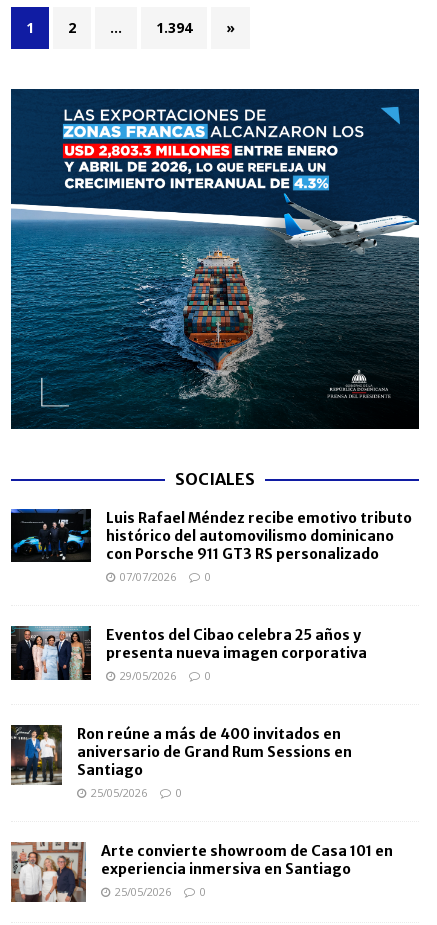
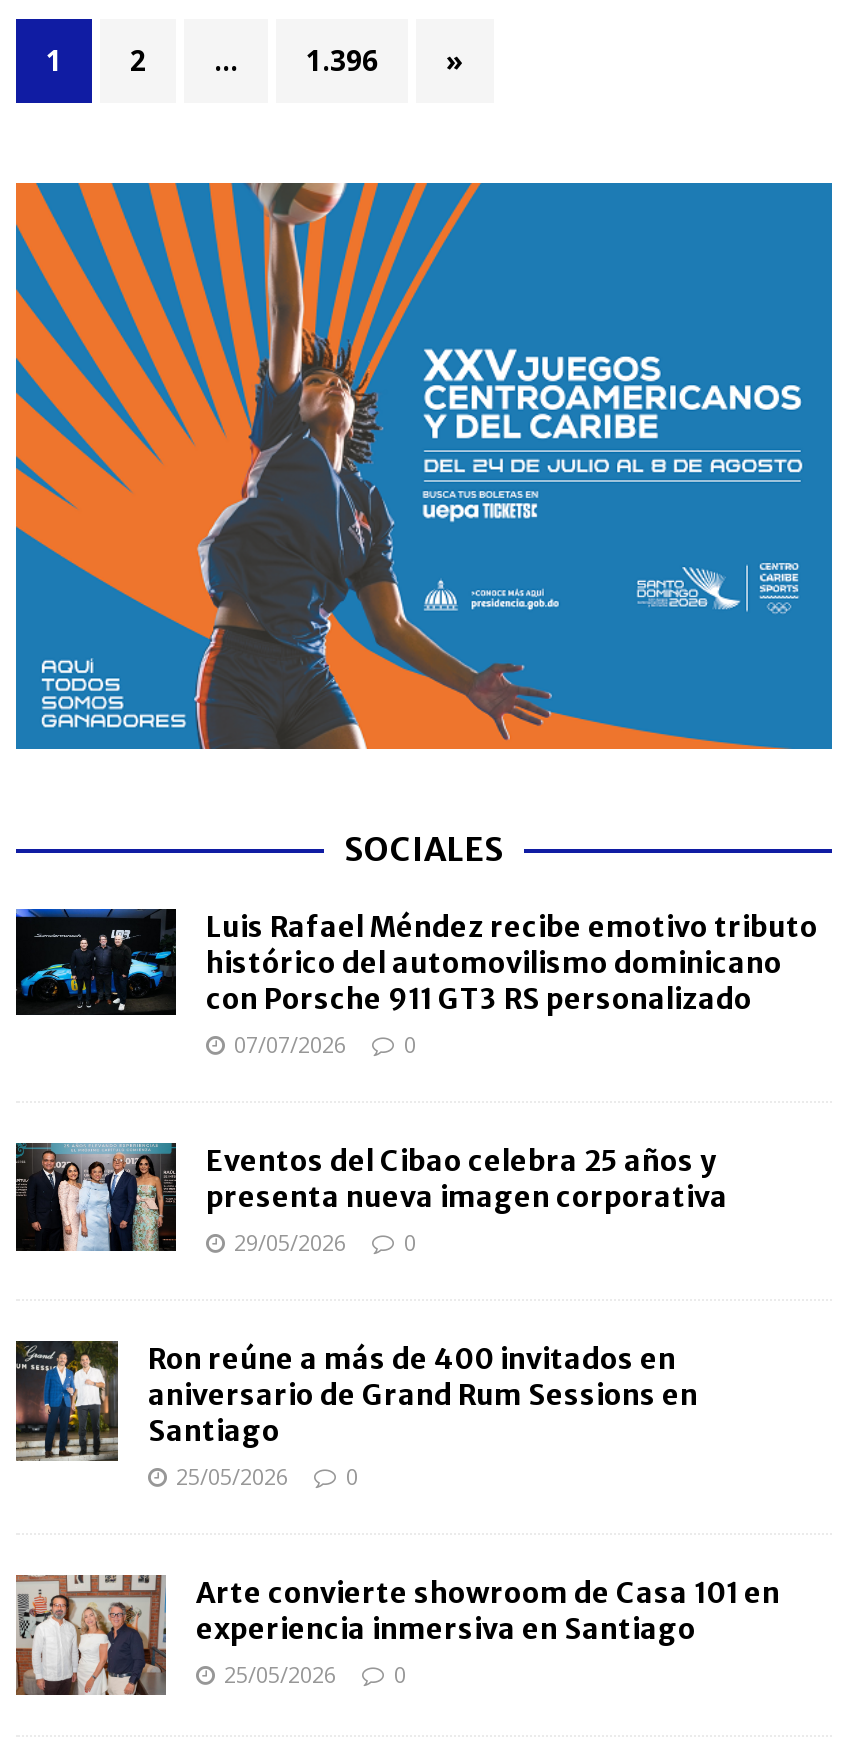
[156,18,192,37] 1.394 -> [306,41,378,79] 1.396
[10,88,420,430] [image] -> [14,181,834,751] [image]

